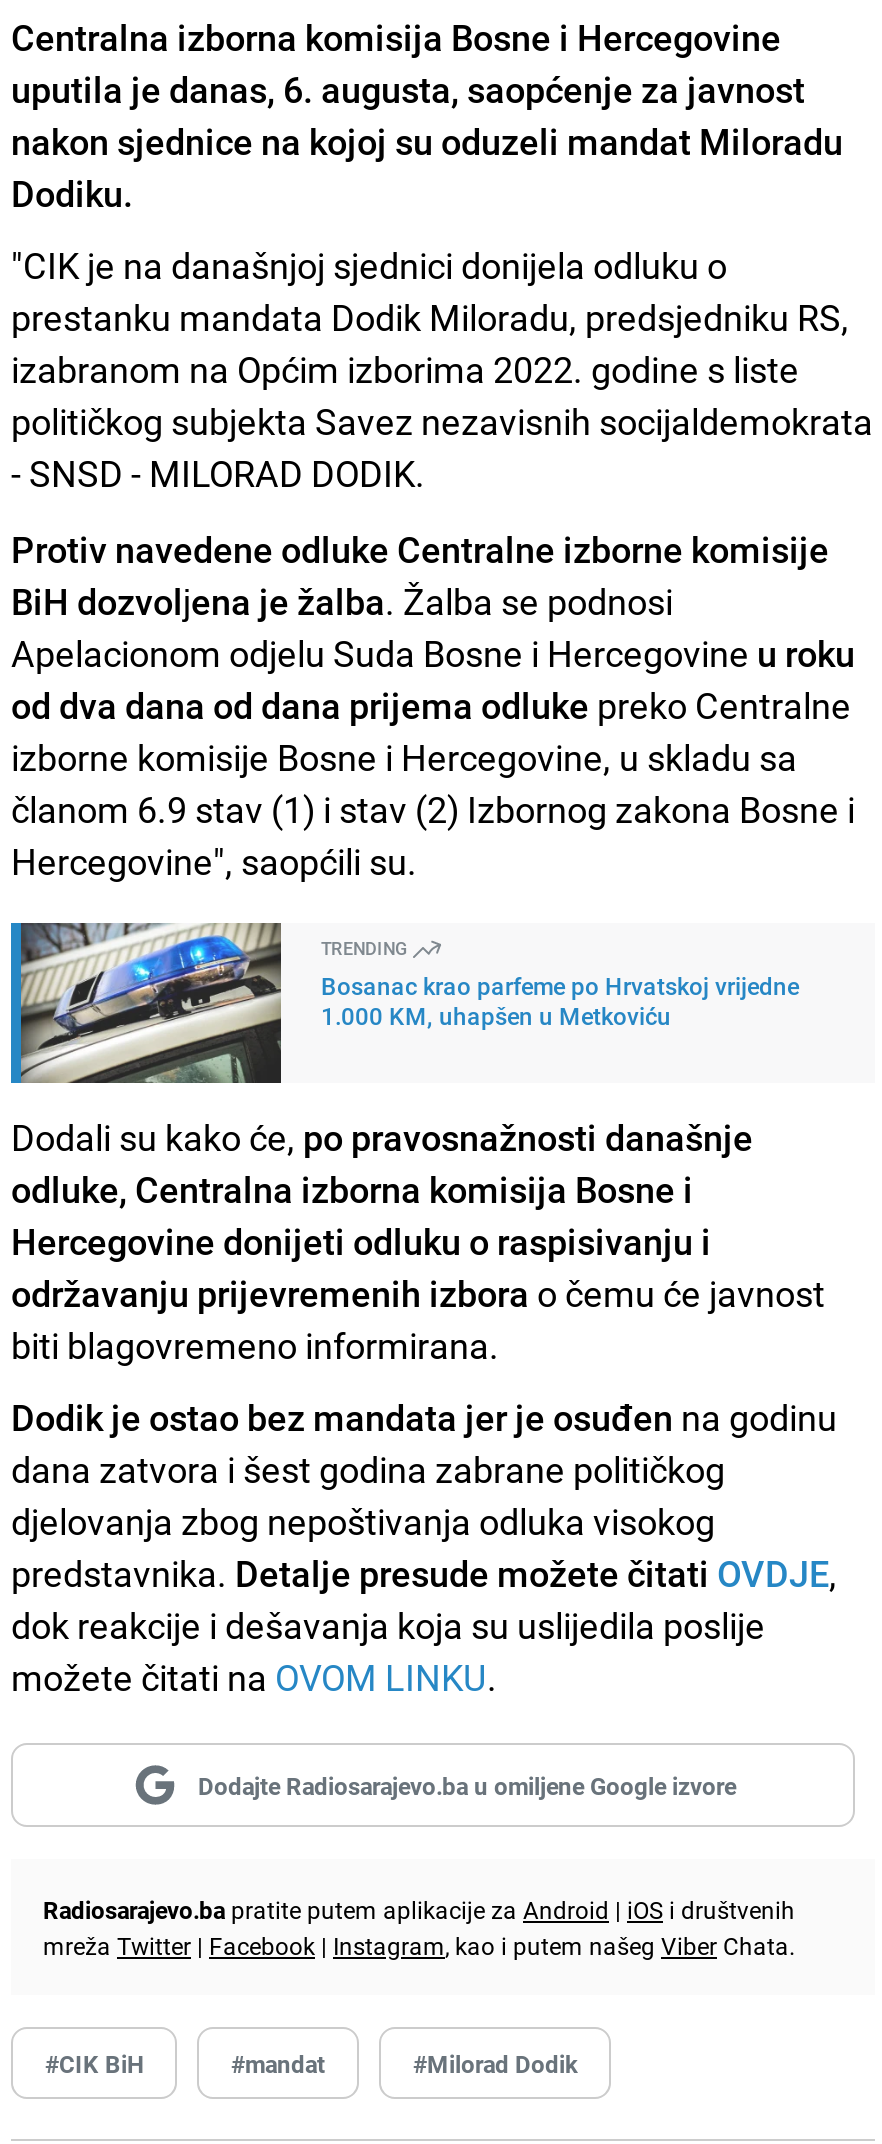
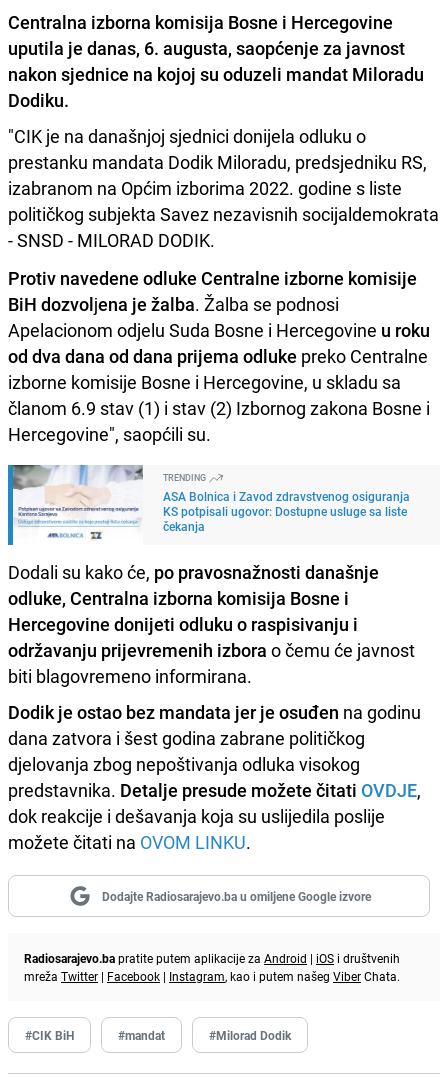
[19,921,799,1085] [image] | Bosanac krao parfeme po Hrvatskoj vrijedne | 1.000 KM, uhapšen u Metkoviću -> [12,465,410,545] [image] | ASA Bolnica i Zavod zdravstvenog osiguranja | KS potpisali ugovor: Dostupne usluge sa liste | čekanja

